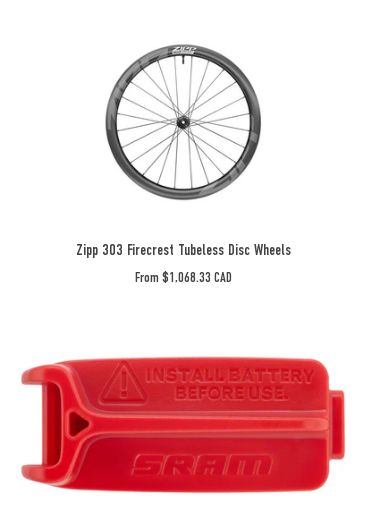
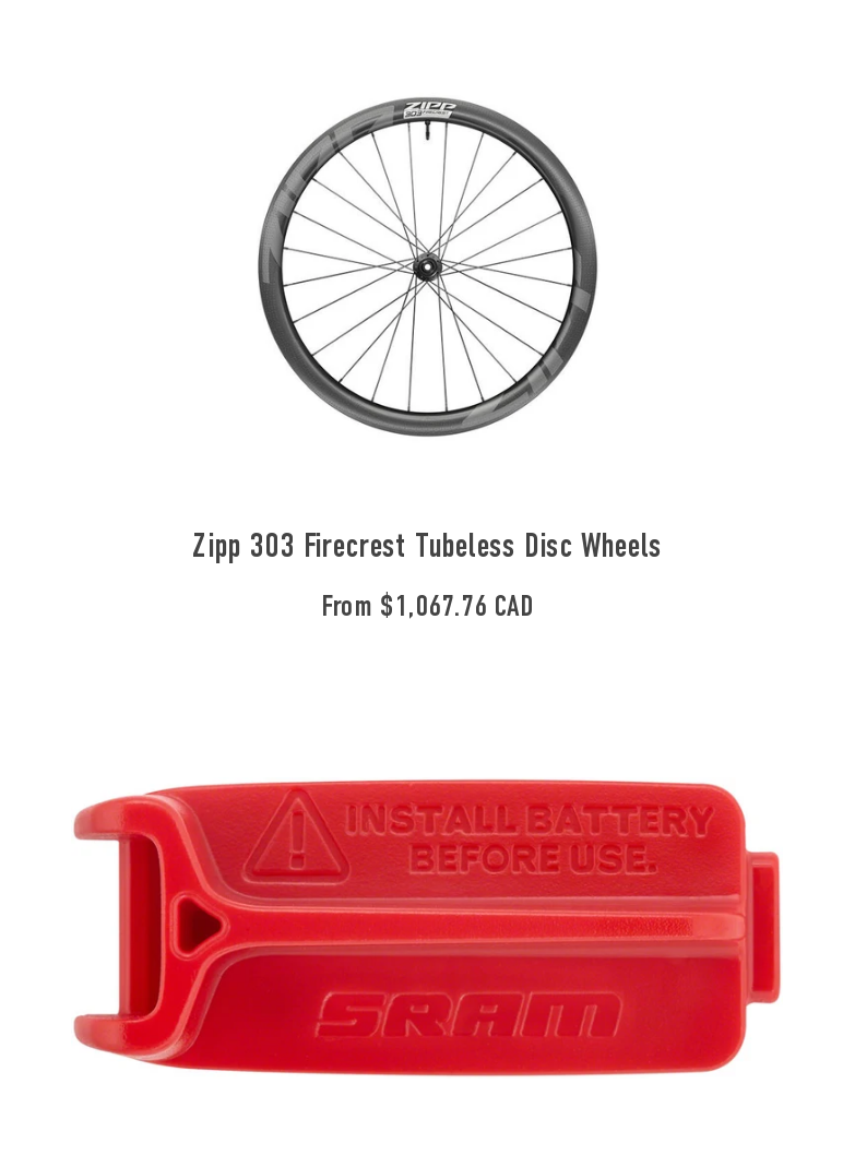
[134,269,231,286] From $1,068.33 CAD -> [321,587,533,624] From $1,067.76 CAD

